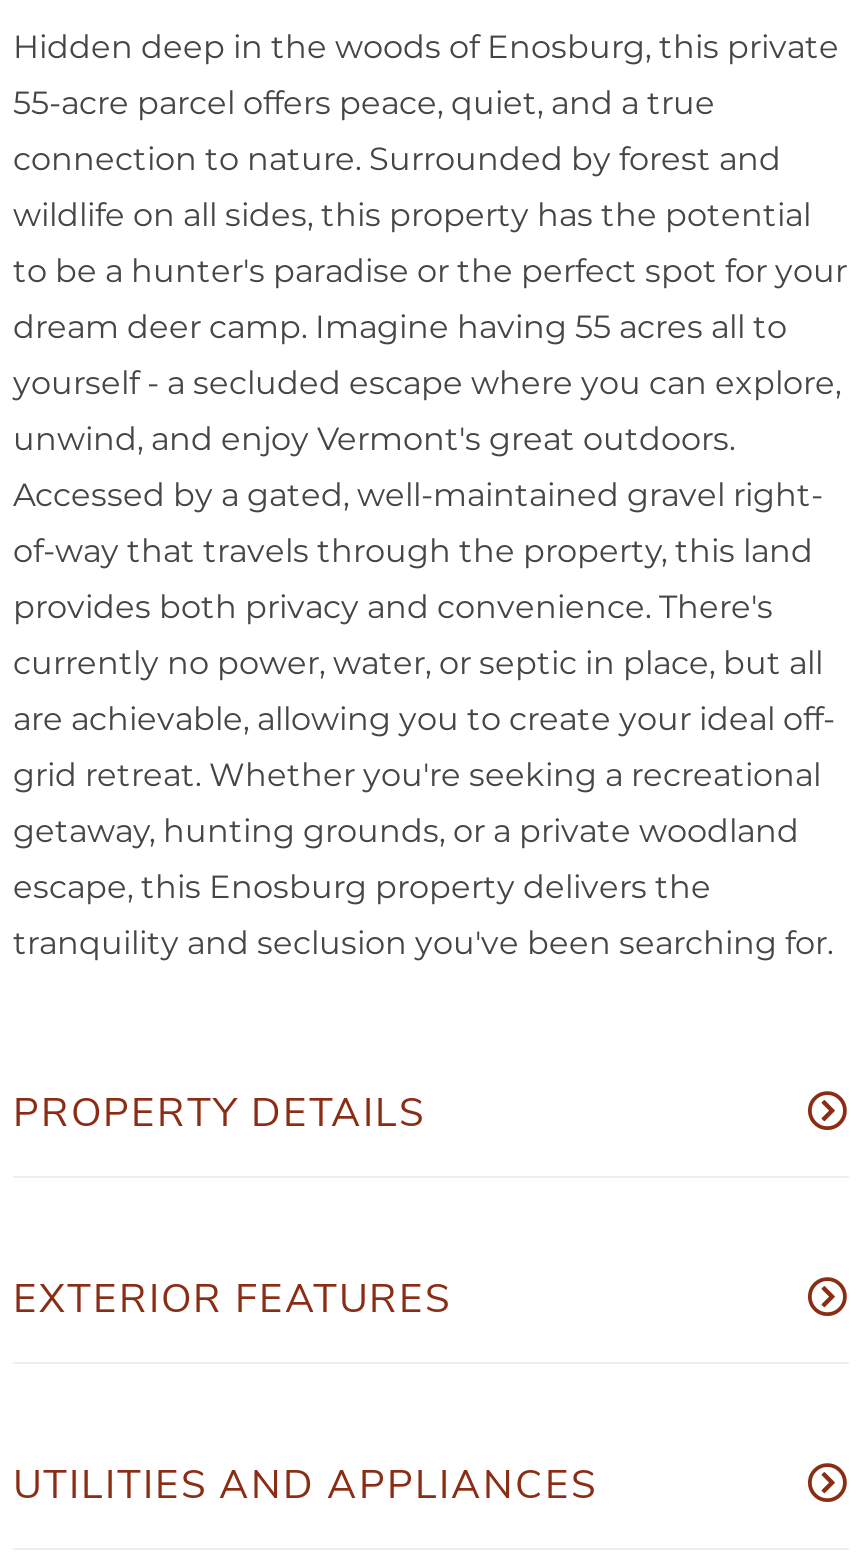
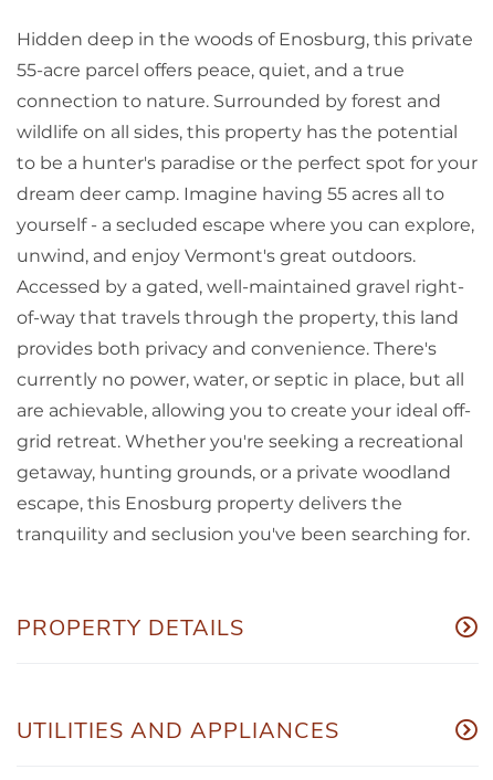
[13,1273,451,1327] EXTERIOR FEATURES -> none

